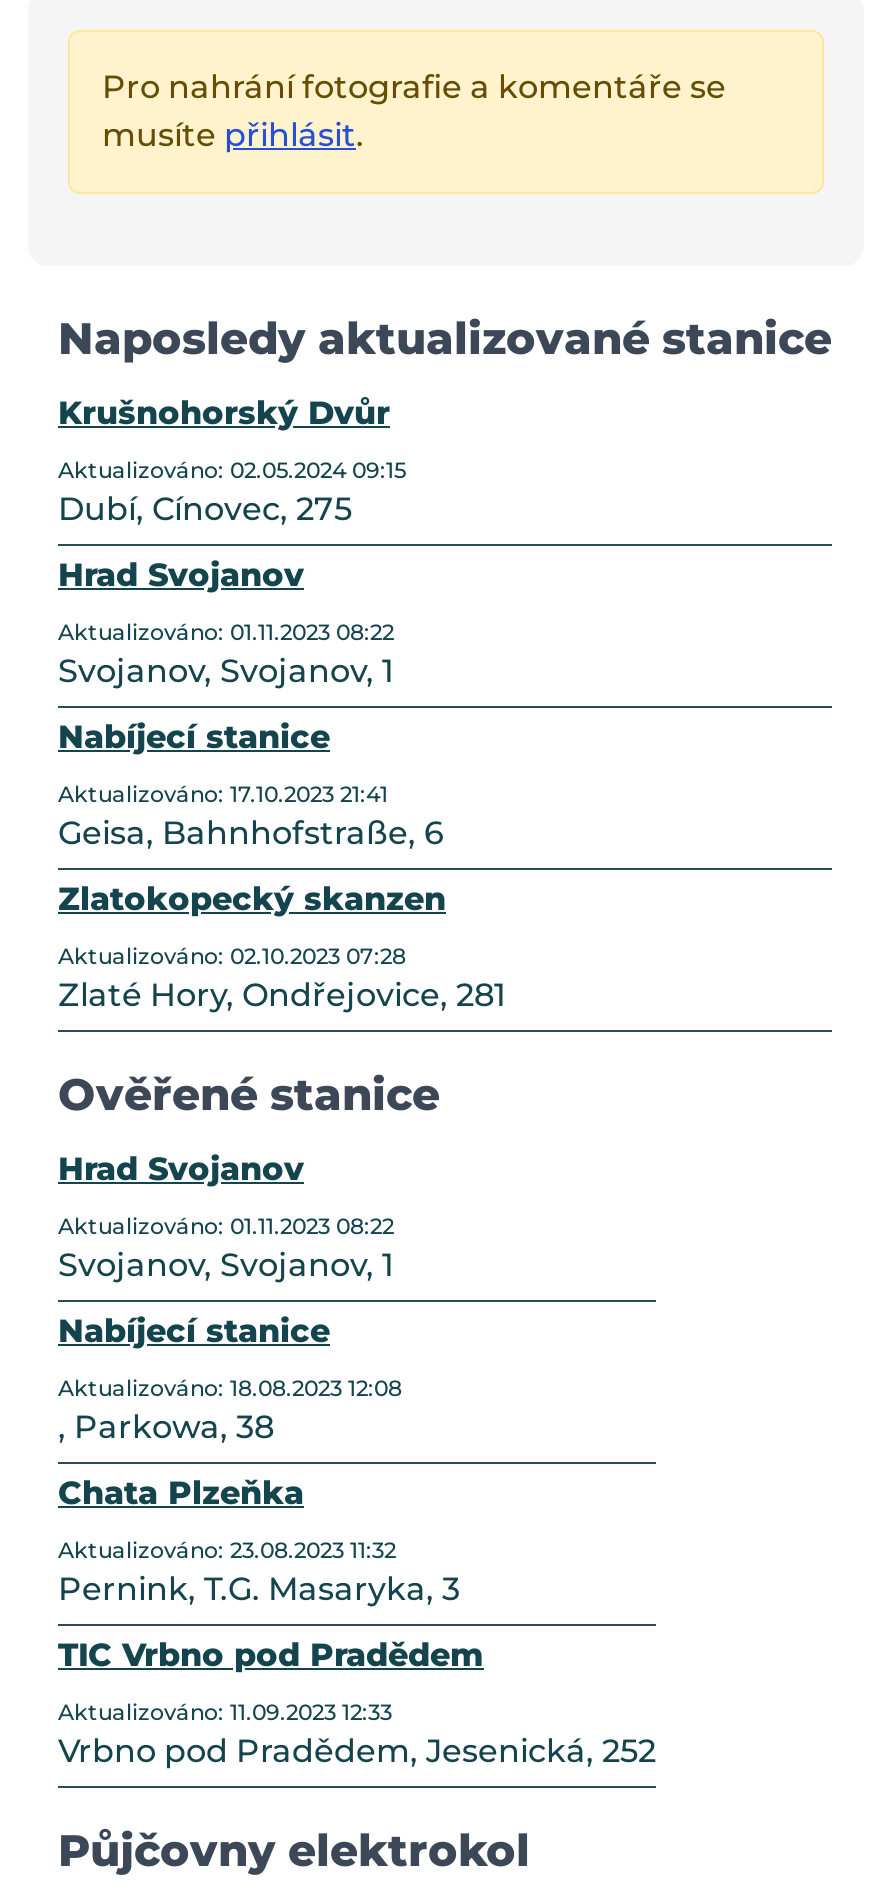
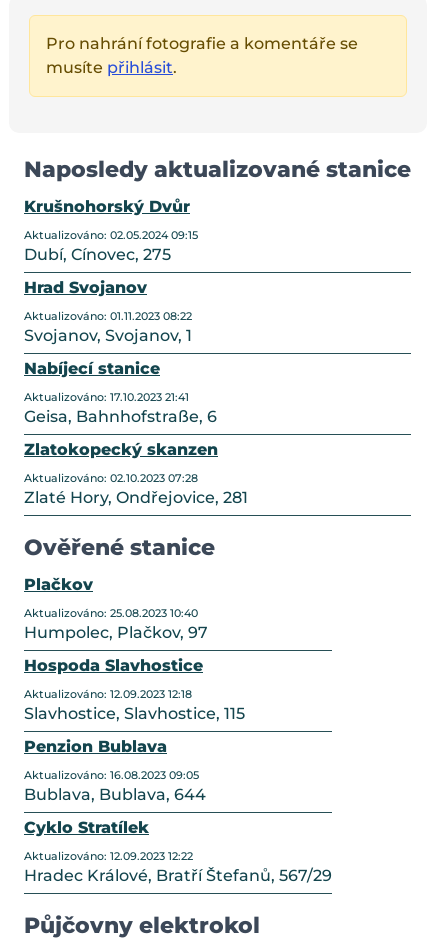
[58,1149,304,1187] Hrad Svojanov -> [24,575,93,594] Plačkov
[58,1211,394,1283] Aktualizováno: 01.11.2023 08:22 | Svojanov, Svojanov, 1 -> [24,606,208,642] Aktualizováno: 25.08.2023 10:40 | Humpolec, Plačkov, 97
[58,1311,330,1349] Nabíjecí stanice -> [24,656,203,675] Hospoda Slavhostice
[58,1373,402,1445] Aktualizováno: 18.08.2023 12:08 | , Parkowa, 38 -> [24,687,245,723] Aktualizováno: 12.09.2023 12:18 | Slavhostice, Slavhostice, 115
[58,1473,304,1511] Chata Plzeňka -> [24,737,167,756] Penzion Bublava
[58,1535,460,1607] Aktualizováno: 23.08.2023 11:32 | Pernink, T.G. Masaryka, 3 -> [24,768,206,804] Aktualizováno: 16.08.2023 09:05 | Bublava, Bublava, 644
[58,1635,484,1673] TIC Vrbno pod Pradědem -> [24,818,149,837] Cyklo Stratílek
[58,1697,656,1769] Aktualizováno: 11.09.2023 12:33 | Vrbno pod Pradědem, Jesenická, 252 -> [24,849,332,885] Aktualizováno: 12.09.2023 12:22 | Hradec Králové, Bratří Štefanů, 567/29

